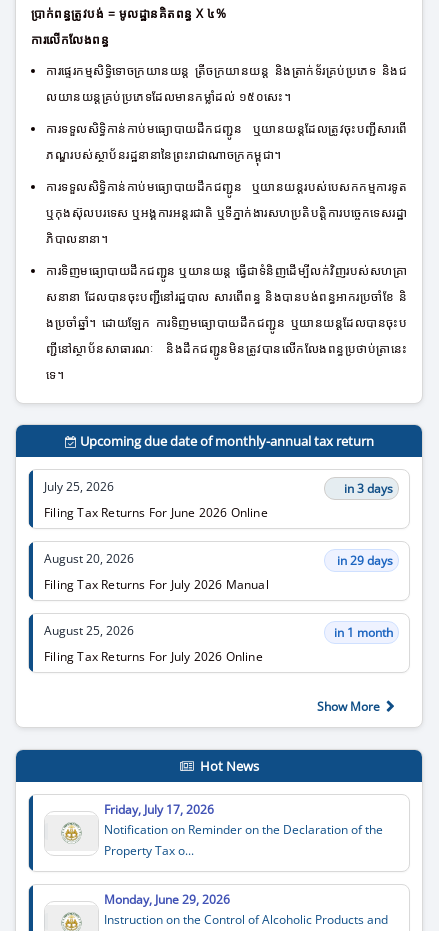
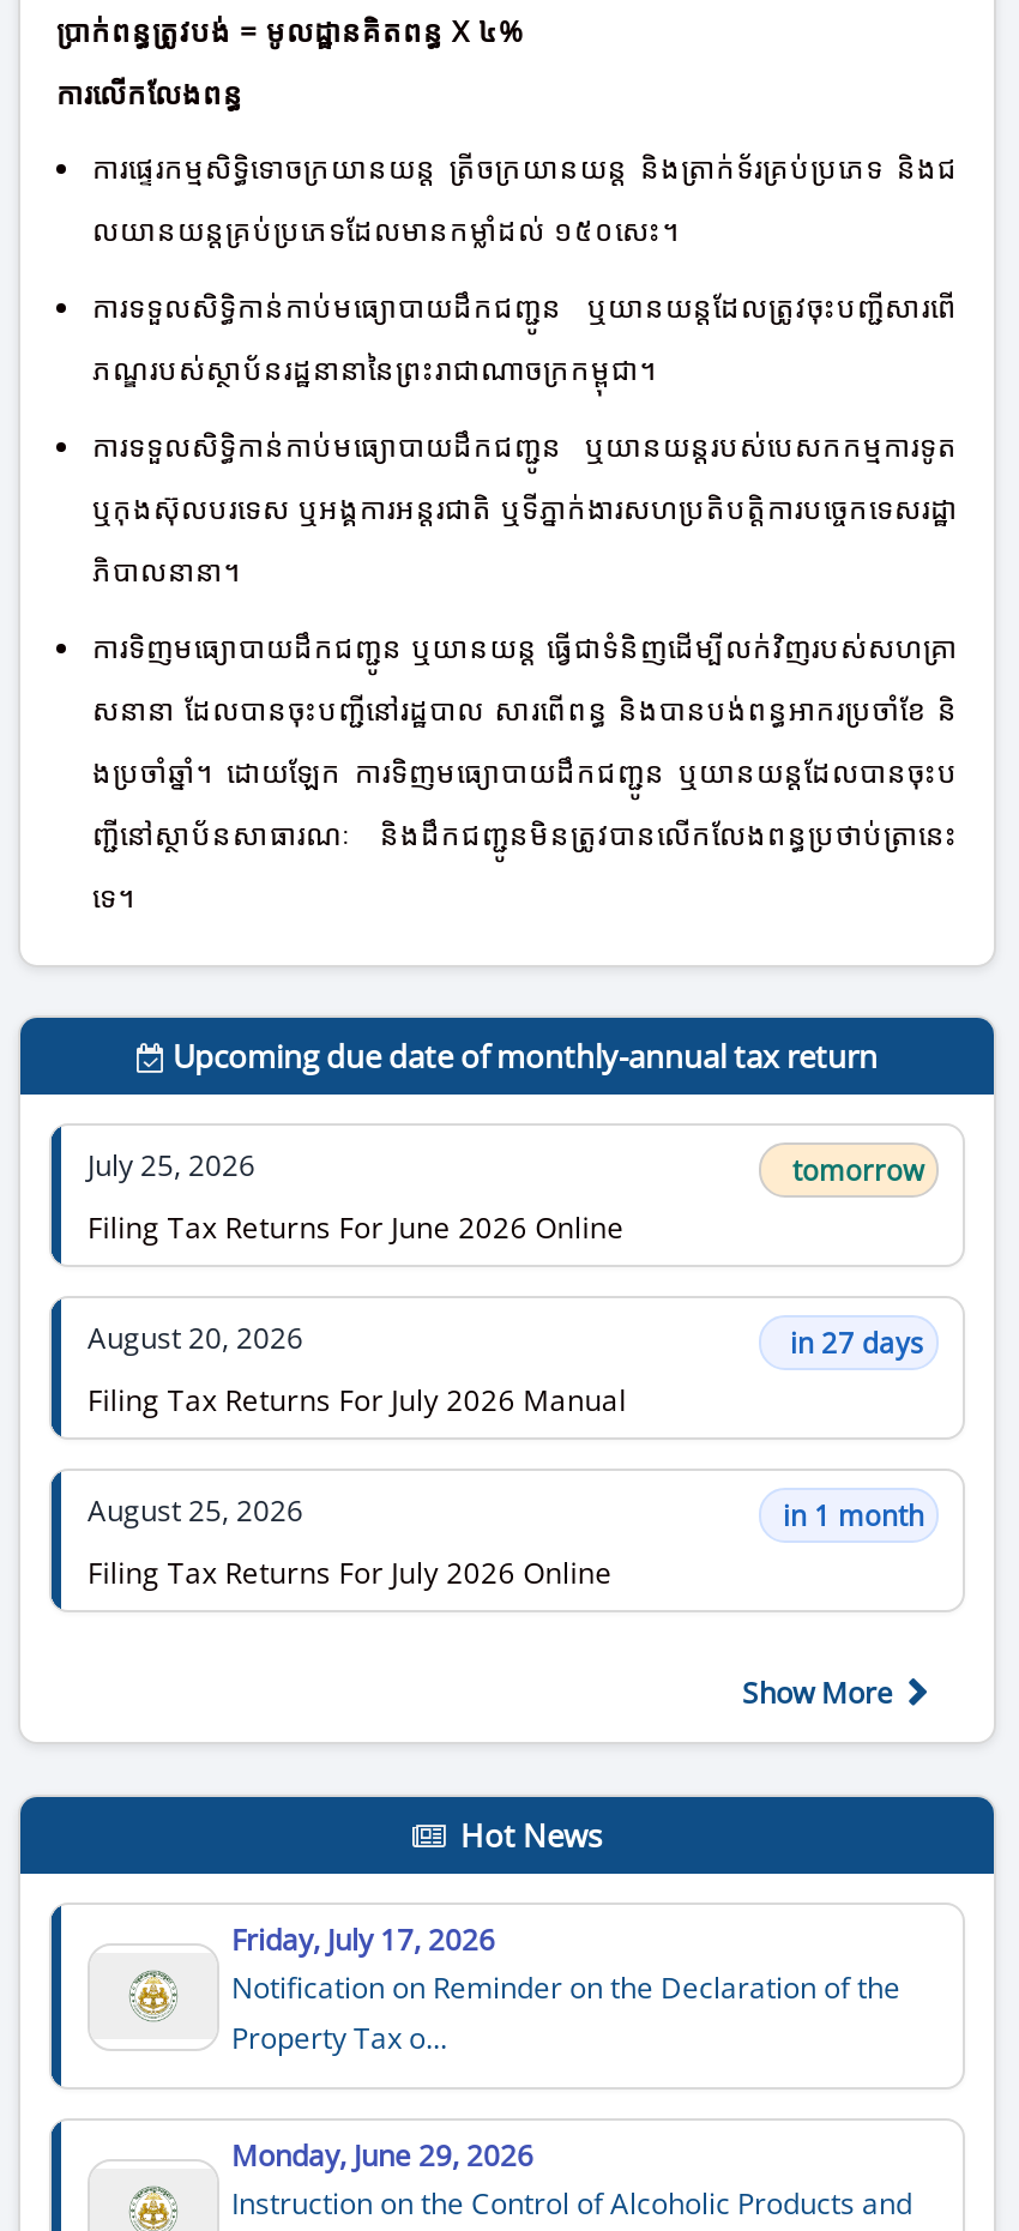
[344,480,393,495] in 3 days -> [792,1151,924,1187] tomorrow
[337,552,393,567] in 29 days -> [790,1323,924,1359] in 27 days

